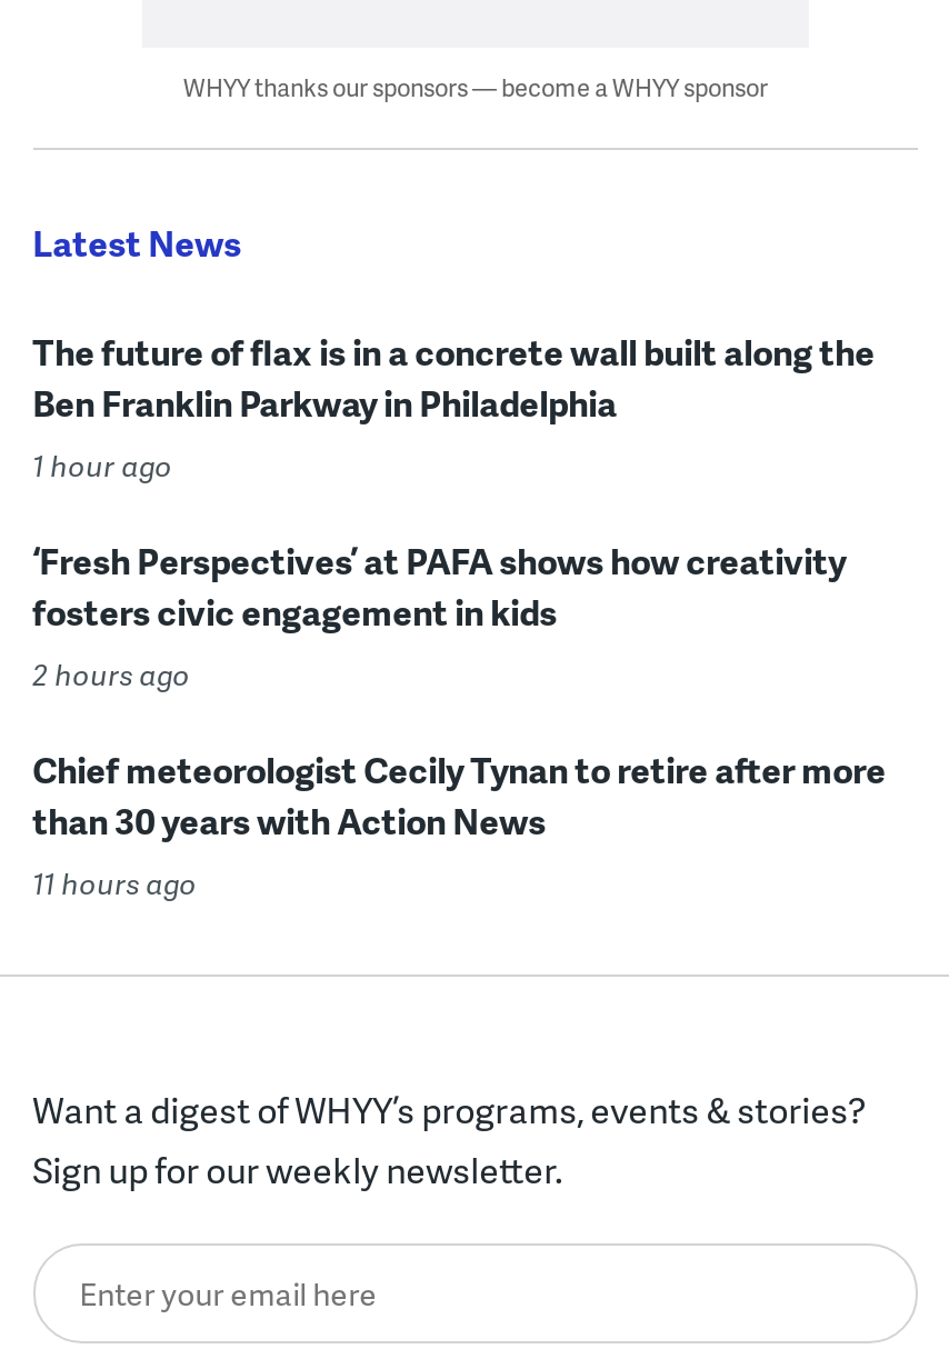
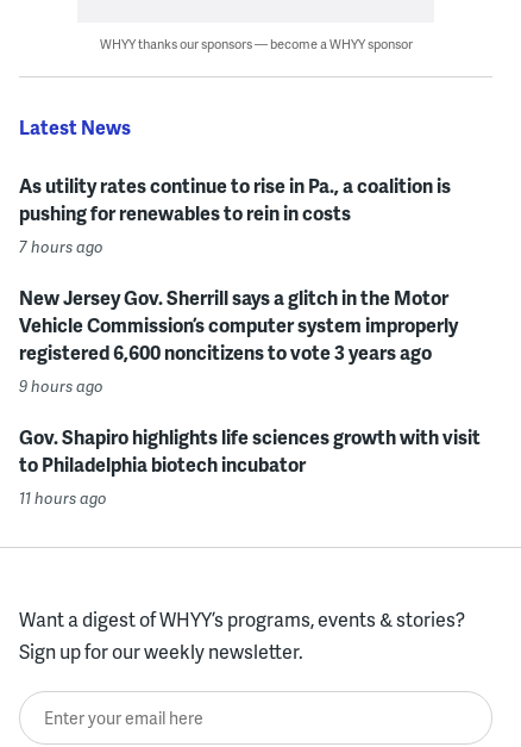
[32,325,875,485] The future of flax is in a concrete wall built along the | Ben Franklin Parkway in Philadelphia | 1 hour ago -> [19,171,450,257] As utility rates continue to rise in Pa., a coalition is | pushing for renewables to rein in costs | 7 hours ago
[32,534,846,694] ‘Fresh Perspectives’ at PAFA shows how creativity | fosters civic engagement in kids | 2 hours ago -> [19,283,457,396] New Jersey Gov. Sherrill says a glitch in the Motor | Vehicle Commission’s computer system improperly | registered 6,600 noncitizens to vote 3 years ago | 9 hours ago
[32,743,886,845] Chief meteorologist Cecily Tynan to retire after more | than 30 years with Action News -> [19,423,480,478] Gov. Shapiro highlights life sciences growth with visit | to Philadelphia biotech incubator

